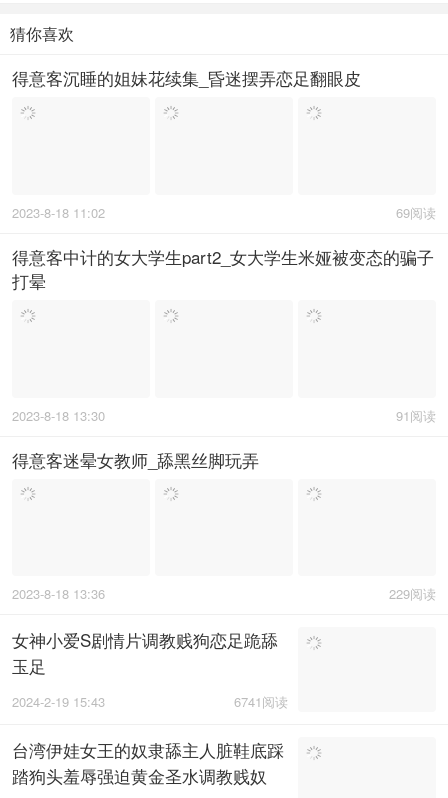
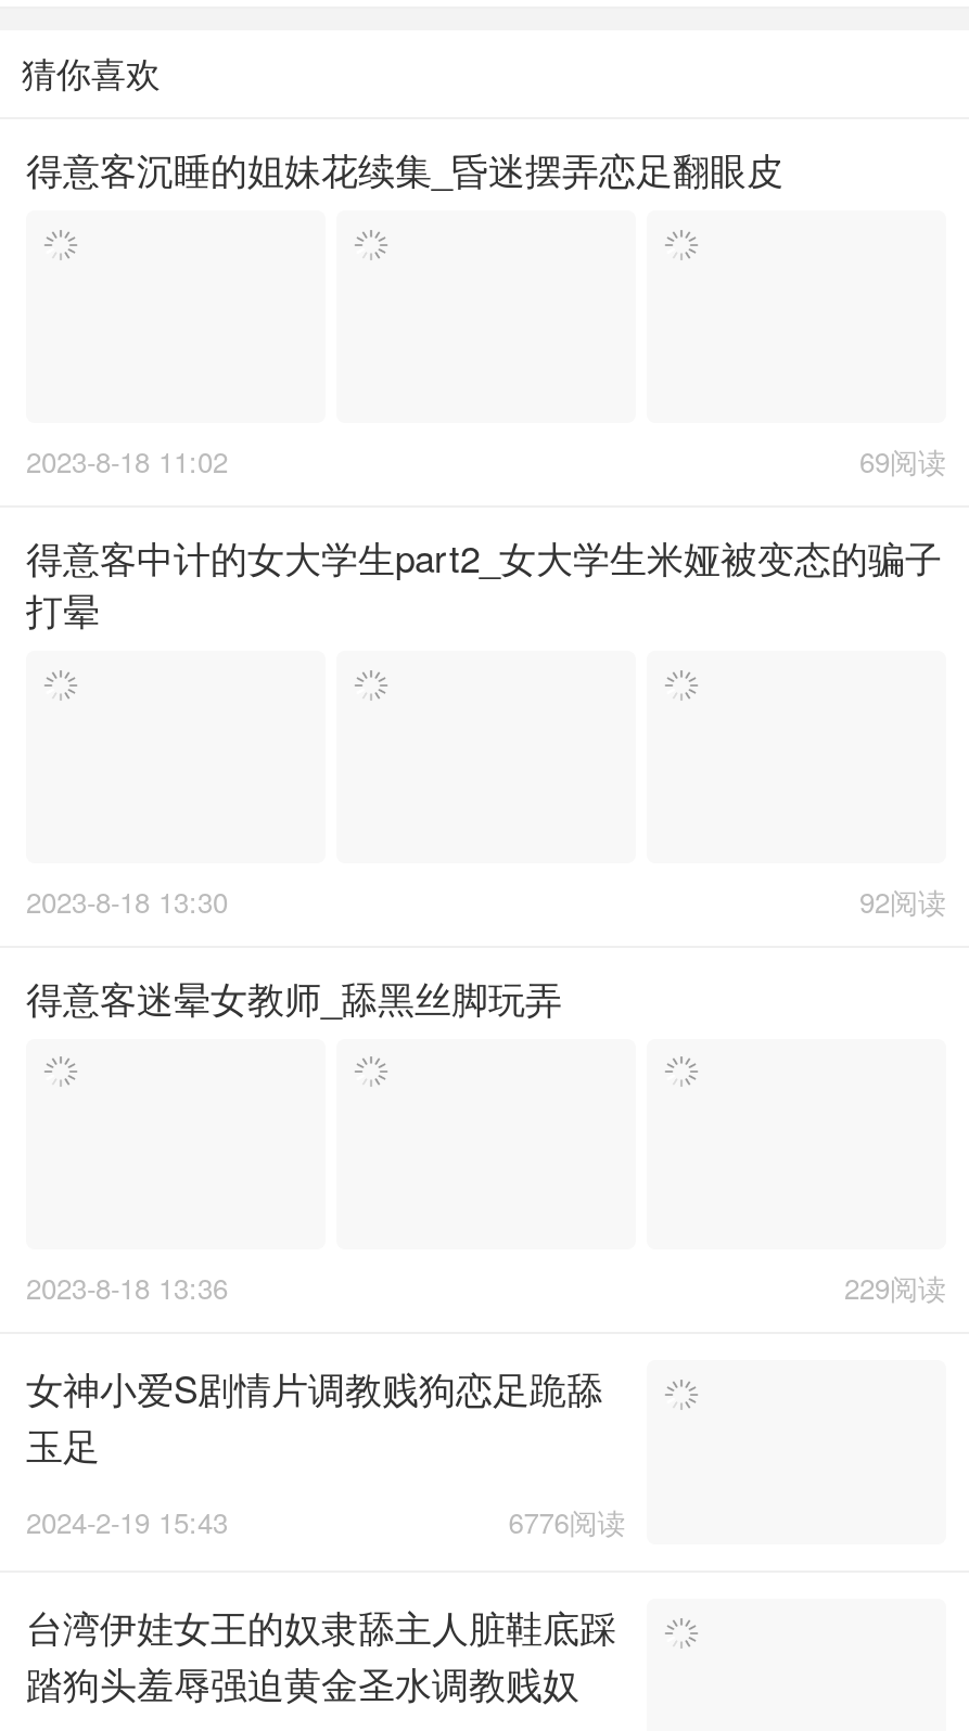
[396,406,436,425] 91阅读 -> [859,880,946,921] 92阅读
[234,692,288,711] 6741阅读 -> [508,1502,625,1543] 6776阅读

